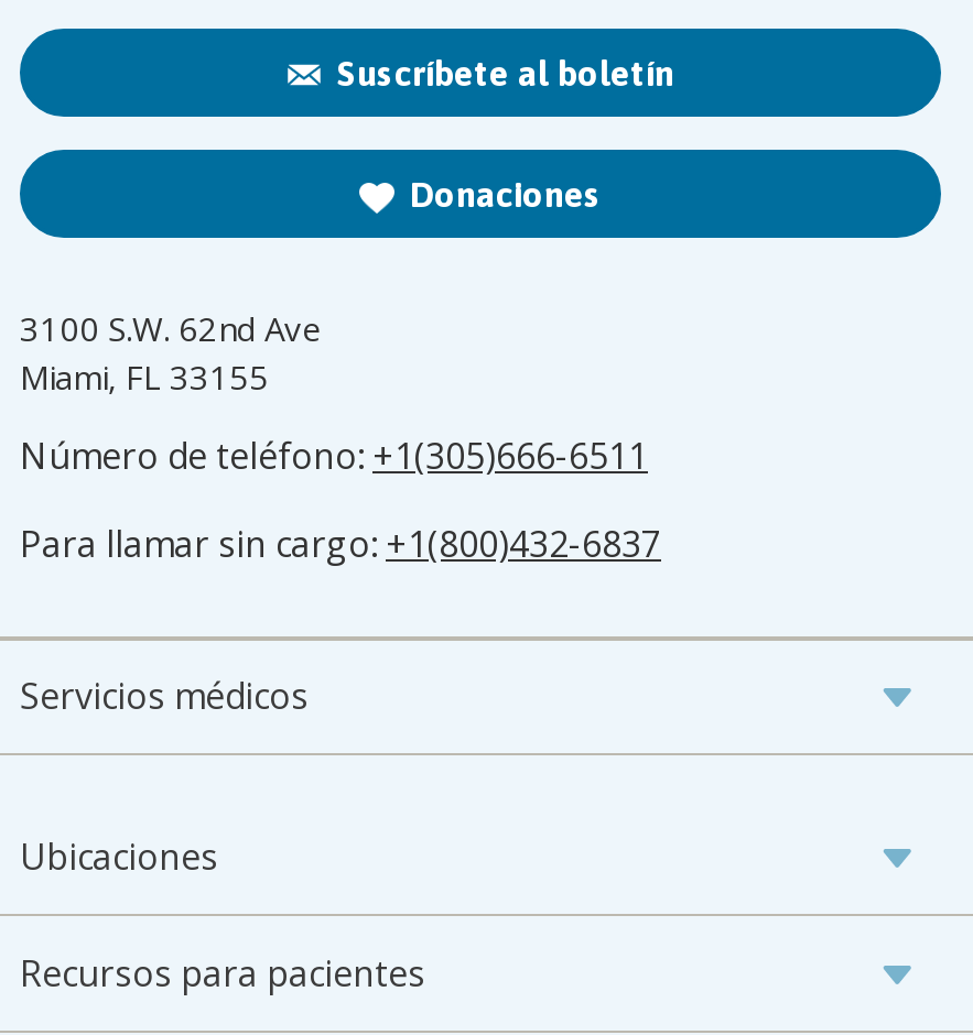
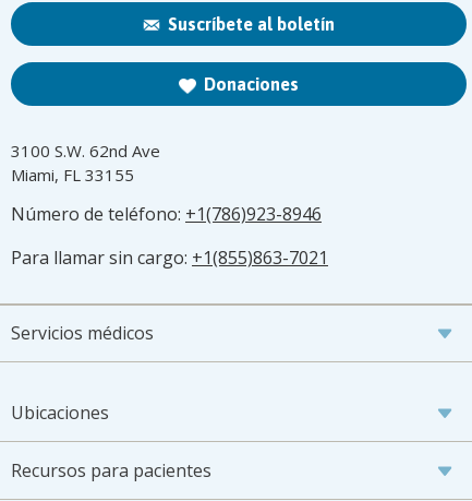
[20,432,648,481] Número de teléfono: +1(305)666-6511 -> [11,202,322,226] Número de teléfono: +1(786)923-8946
[20,521,661,569] Para llamar sin cargo: +1(800)432-6837 -> [11,246,328,270] Para llamar sin cargo: +1(855)863-7021

